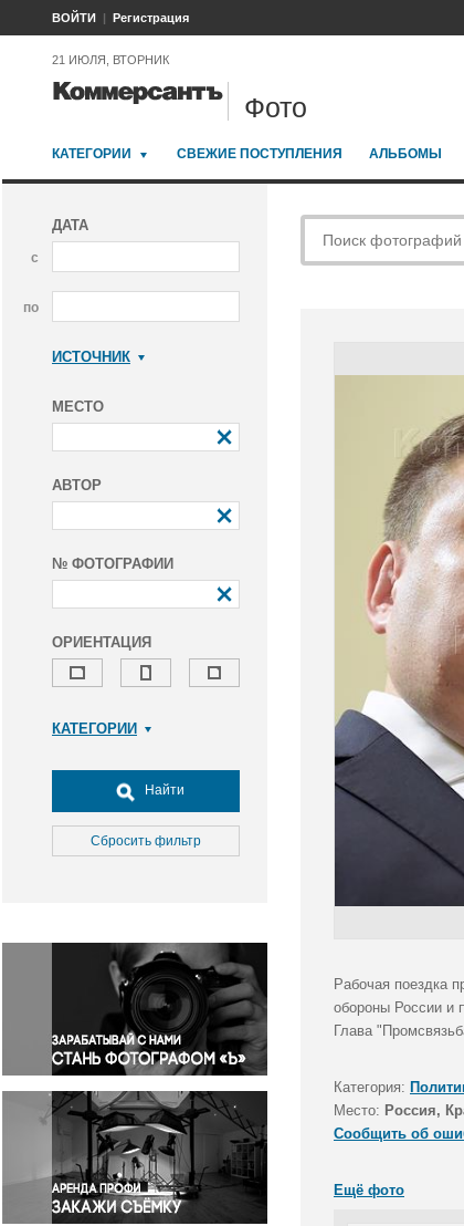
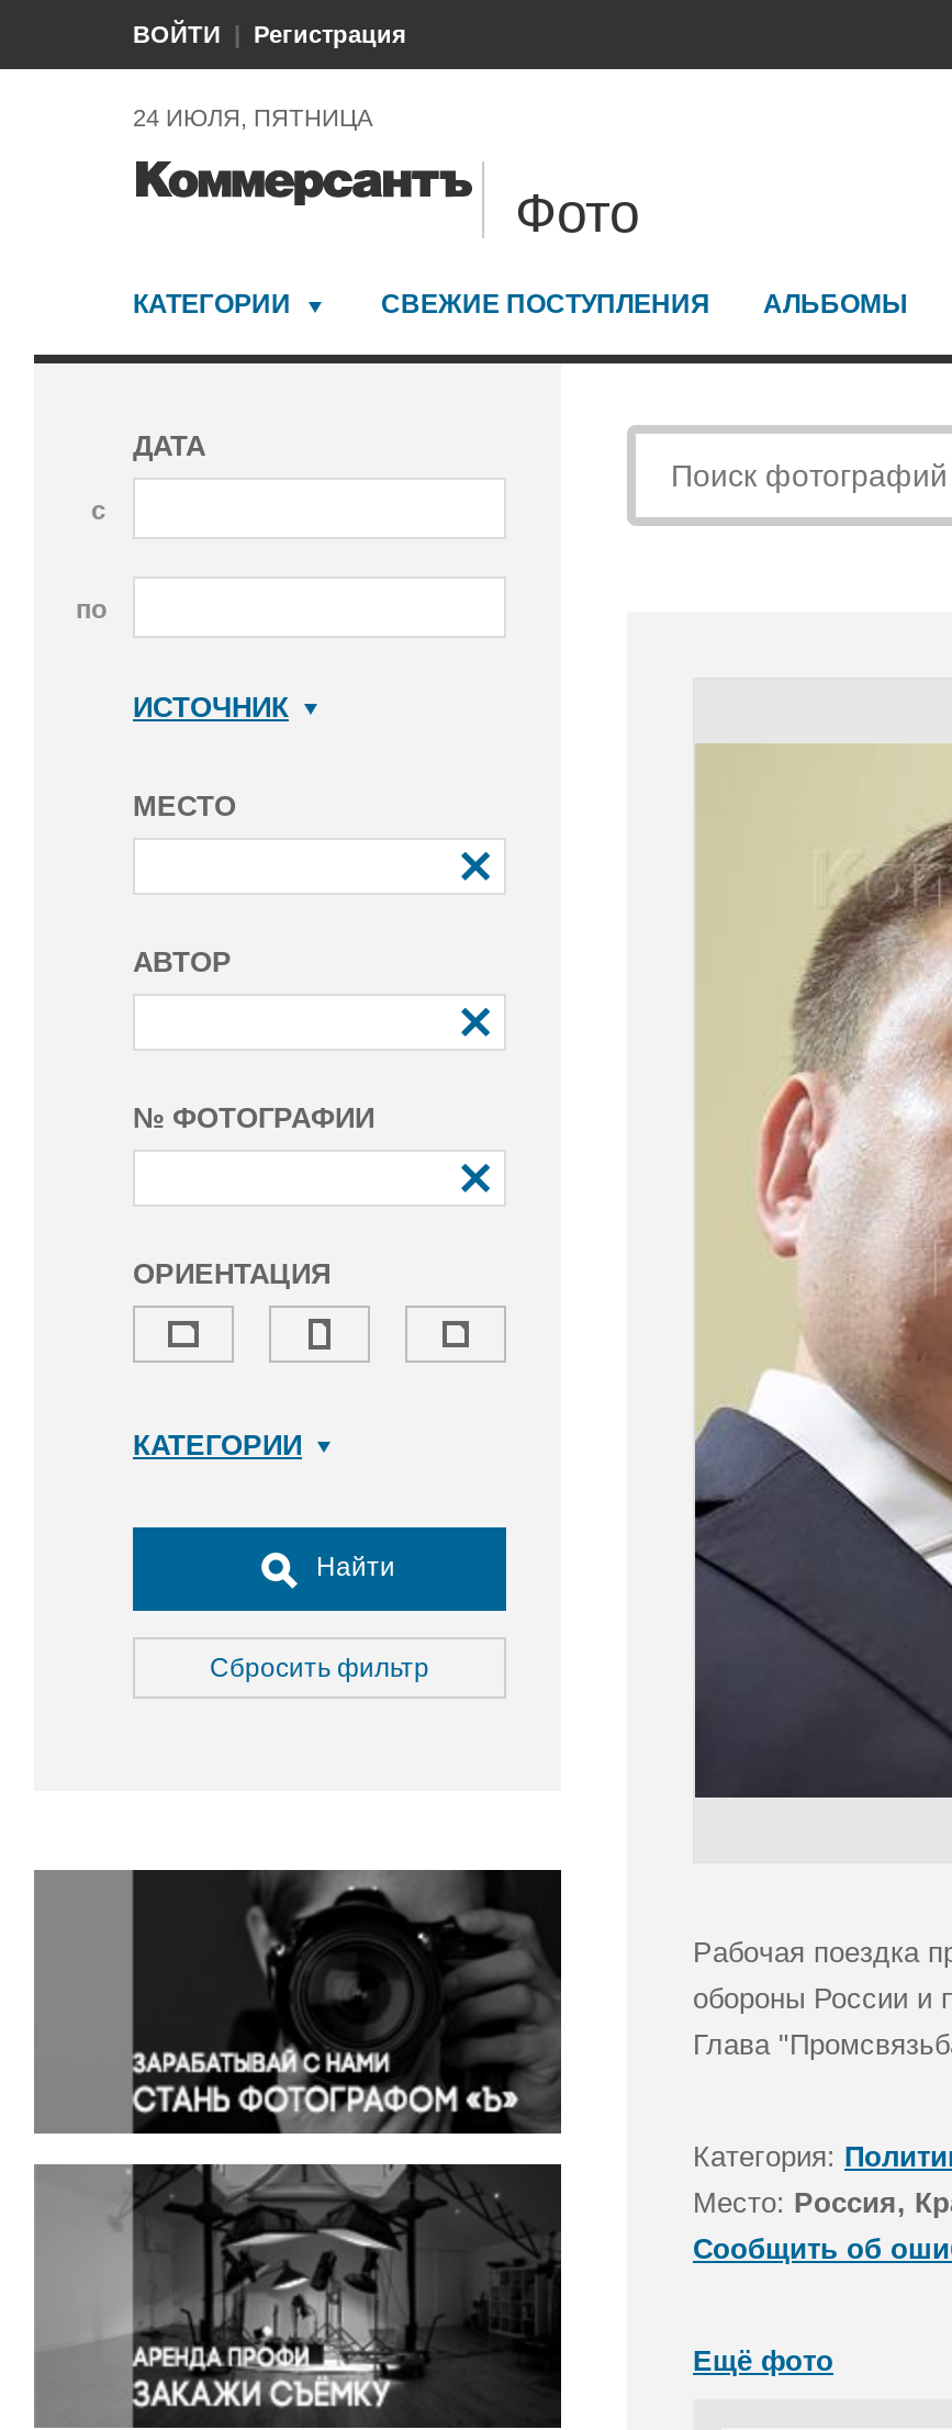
[52,53,169,66] 21 ИЮЛЯ, ВТОРНИК -> [133,104,372,131] 24 ИЮЛЯ, ПЯТНИЦА

